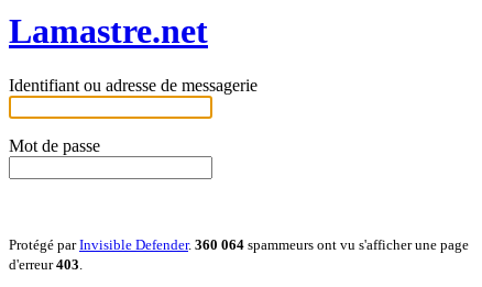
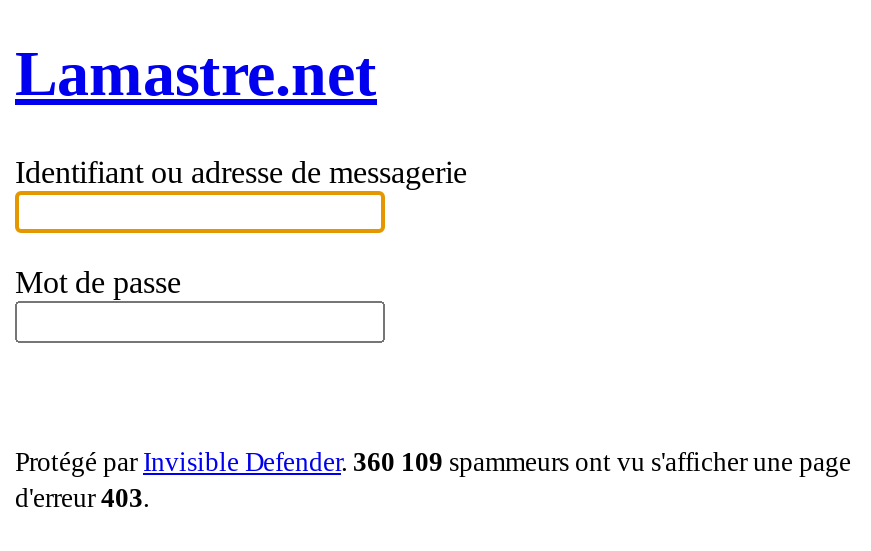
[9,236,469,253] Protégé par Invisible Defender. 360 064 spammeurs ont vu s'afficher une page -> [15,447,851,477] Protégé par Invisible Defender. 360 109 spammeurs ont vu s'afficher une page

